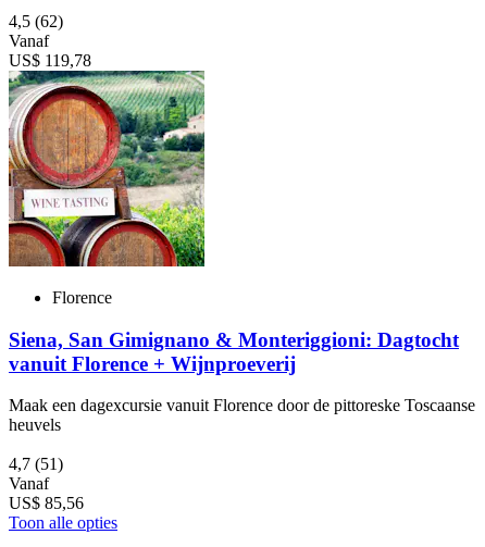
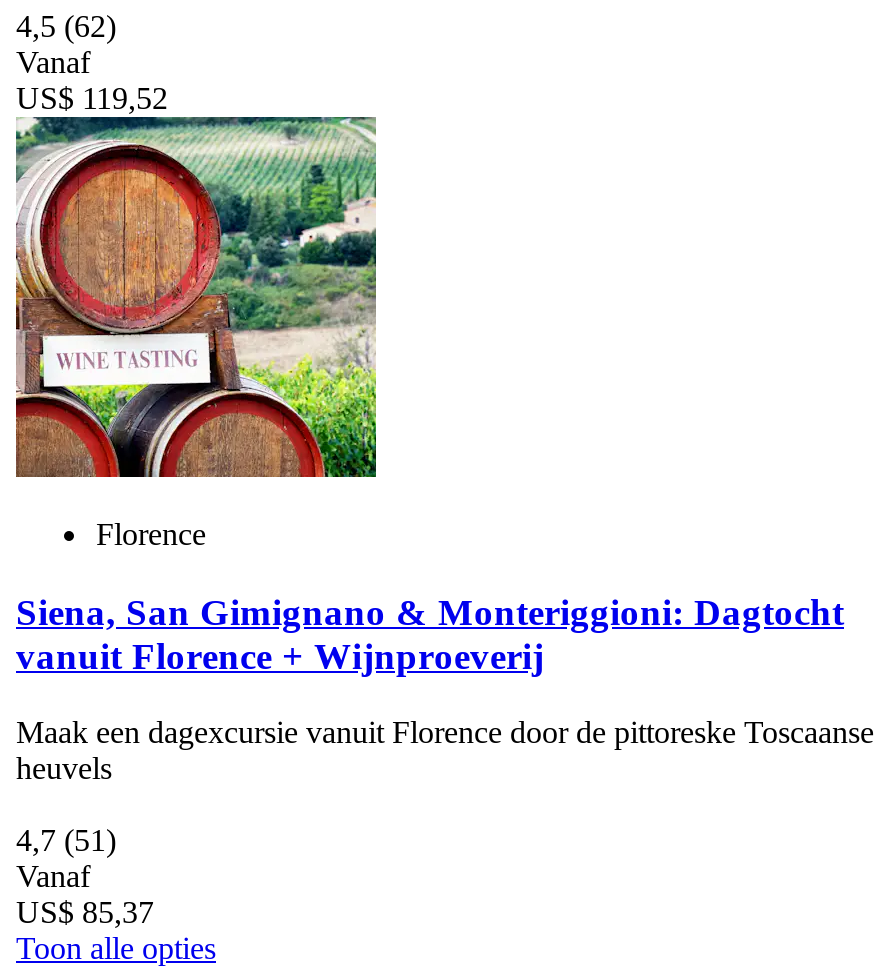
[9,51,91,69] US$ 119,78 -> [16,81,168,115] US$ 119,52
[9,494,84,513] US$ 85,56 -> [16,896,154,930] US$ 85,37

